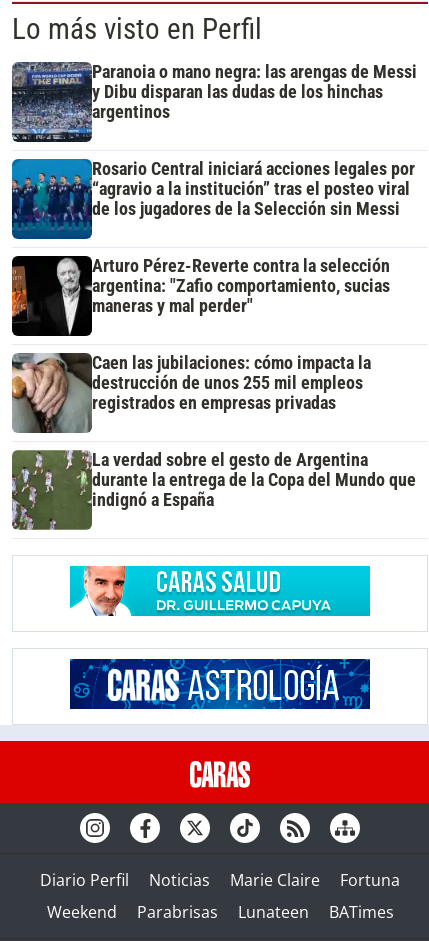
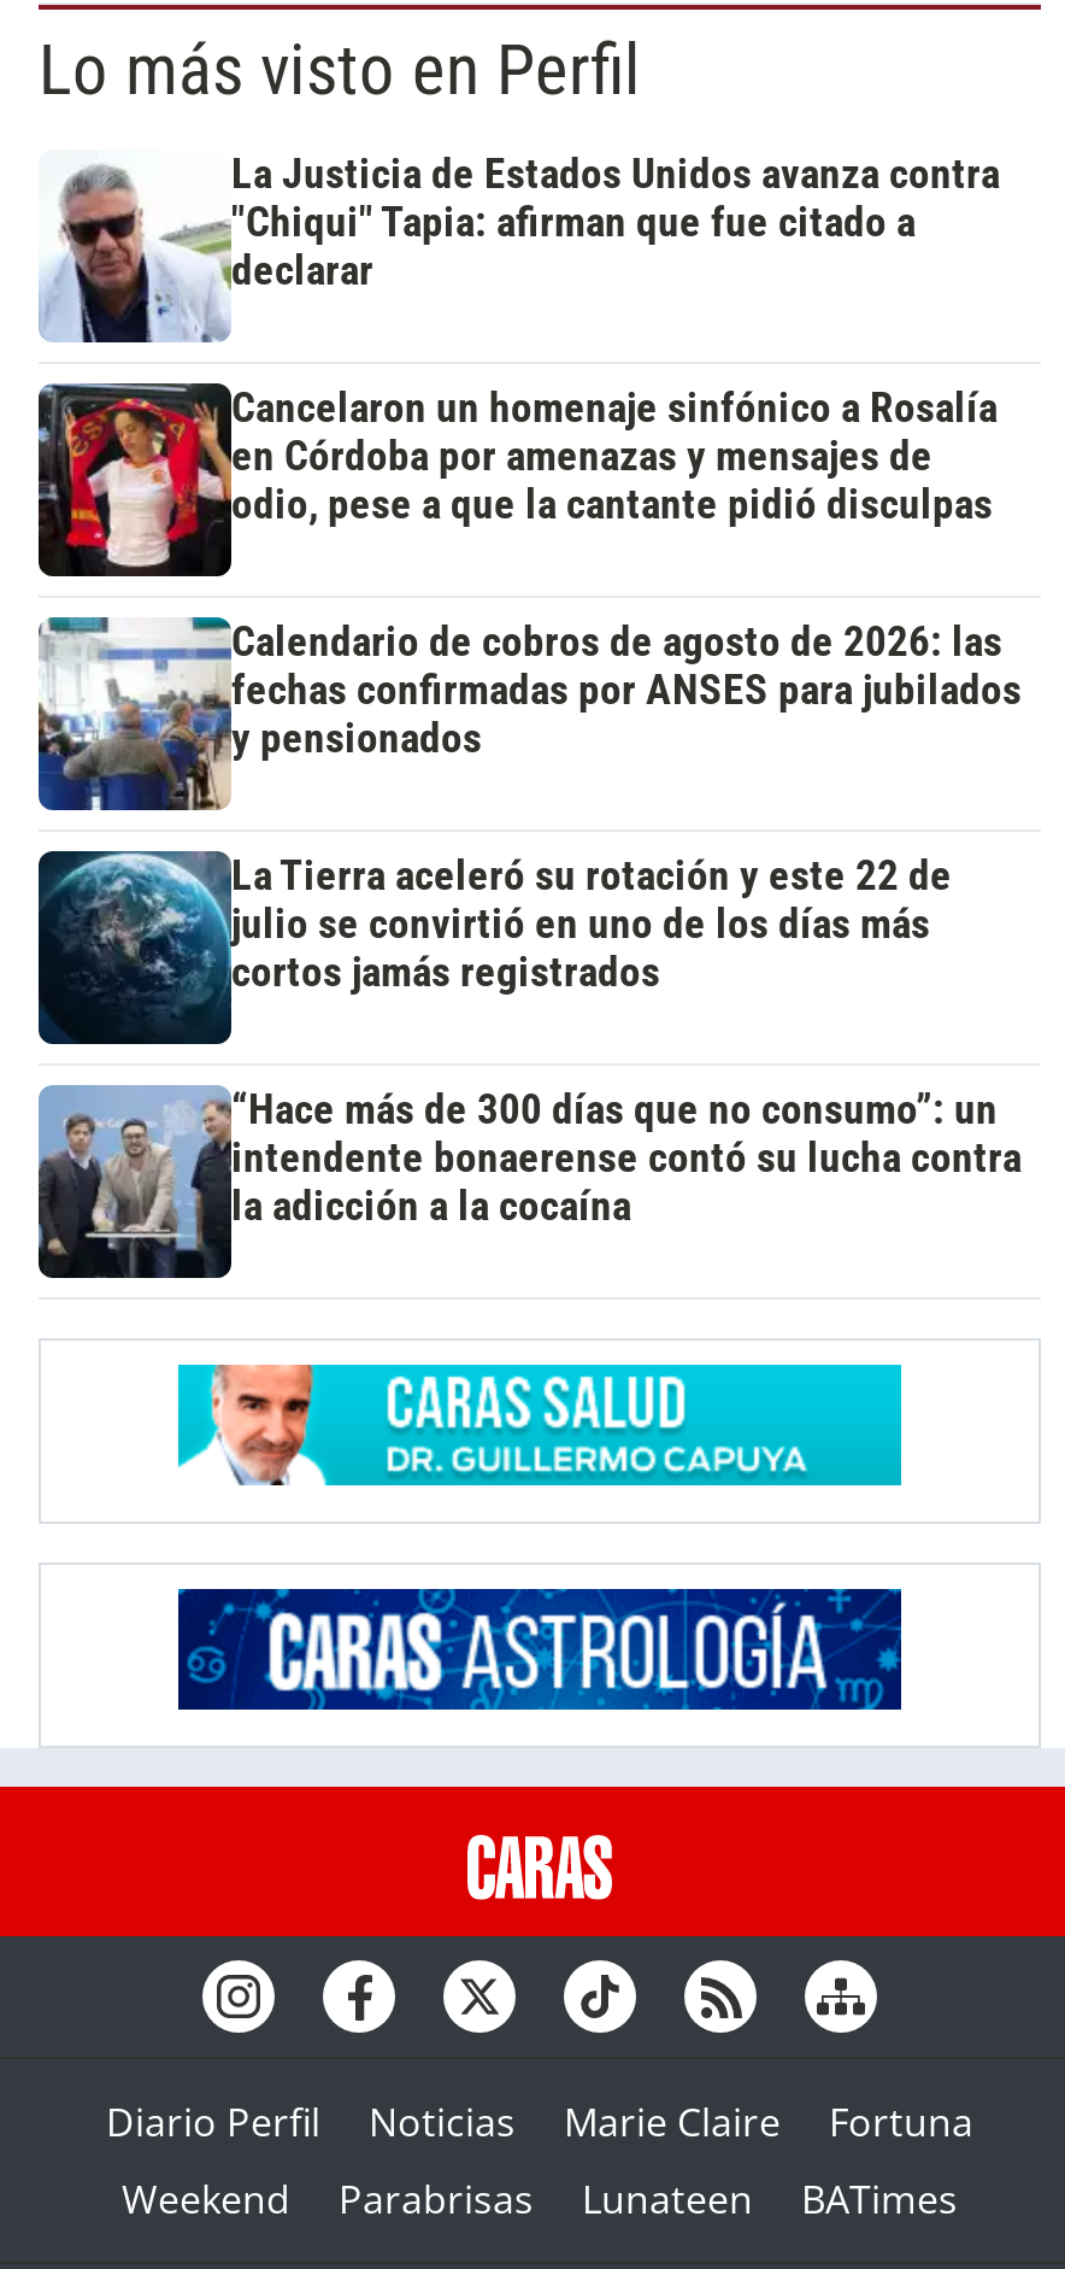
[11,61,417,143] [image] | Paranoia o mano negra: las arengas de Messi | y Dibu disparan las dudas de los hinchas | argentinos -> [39,149,1000,345] [image] | La Justicia de Estados Unidos avanza contra | "Chiqui" Tapia: afirman que fue citado a | declarar
[11,158,415,240] [image] | Rosario Central iniciará acciones legales por | “agravio a la institución” tras el posteo viral | de los jugadores de la Selección sin Messi -> [36,381,998,579] [image] | Cancelaron un homenaje sinfónico a Rosalía | en Córdoba por amenazas y mensajes de | odio, pese a que la cantante pidió disculpas
[11,255,390,337] [image] | Arturo Pérez-Reverte contra la selección | argentina: "Zafio comportamiento, sucias | maneras y mal perder" -> [36,615,1022,813] [image] | Calendario de cobros de agosto de 2026: las | fechas confirmadas por ANSES para jubilados | y pensionados
[11,352,371,433] [image] | Caen las jubilaciones: cómo impacta la | destrucción de unos 255 mil empleos | registrados en empresas privadas -> [36,849,952,1046] [image] | La Tierra aceleró su rotación y este 22 de | julio se convirtió en uno de los días más | cortos jamás registrados
[11,449,416,531] [image] | La verdad sobre el gesto de Argentina | durante la entrega de la Copa del Mundo que | indignó a España -> [39,1085,1022,1280] [image] | “Hace más de 300 días que no consumo”: un | intendente bonaerense contó su lucha contra | la adicción a la cocaína

